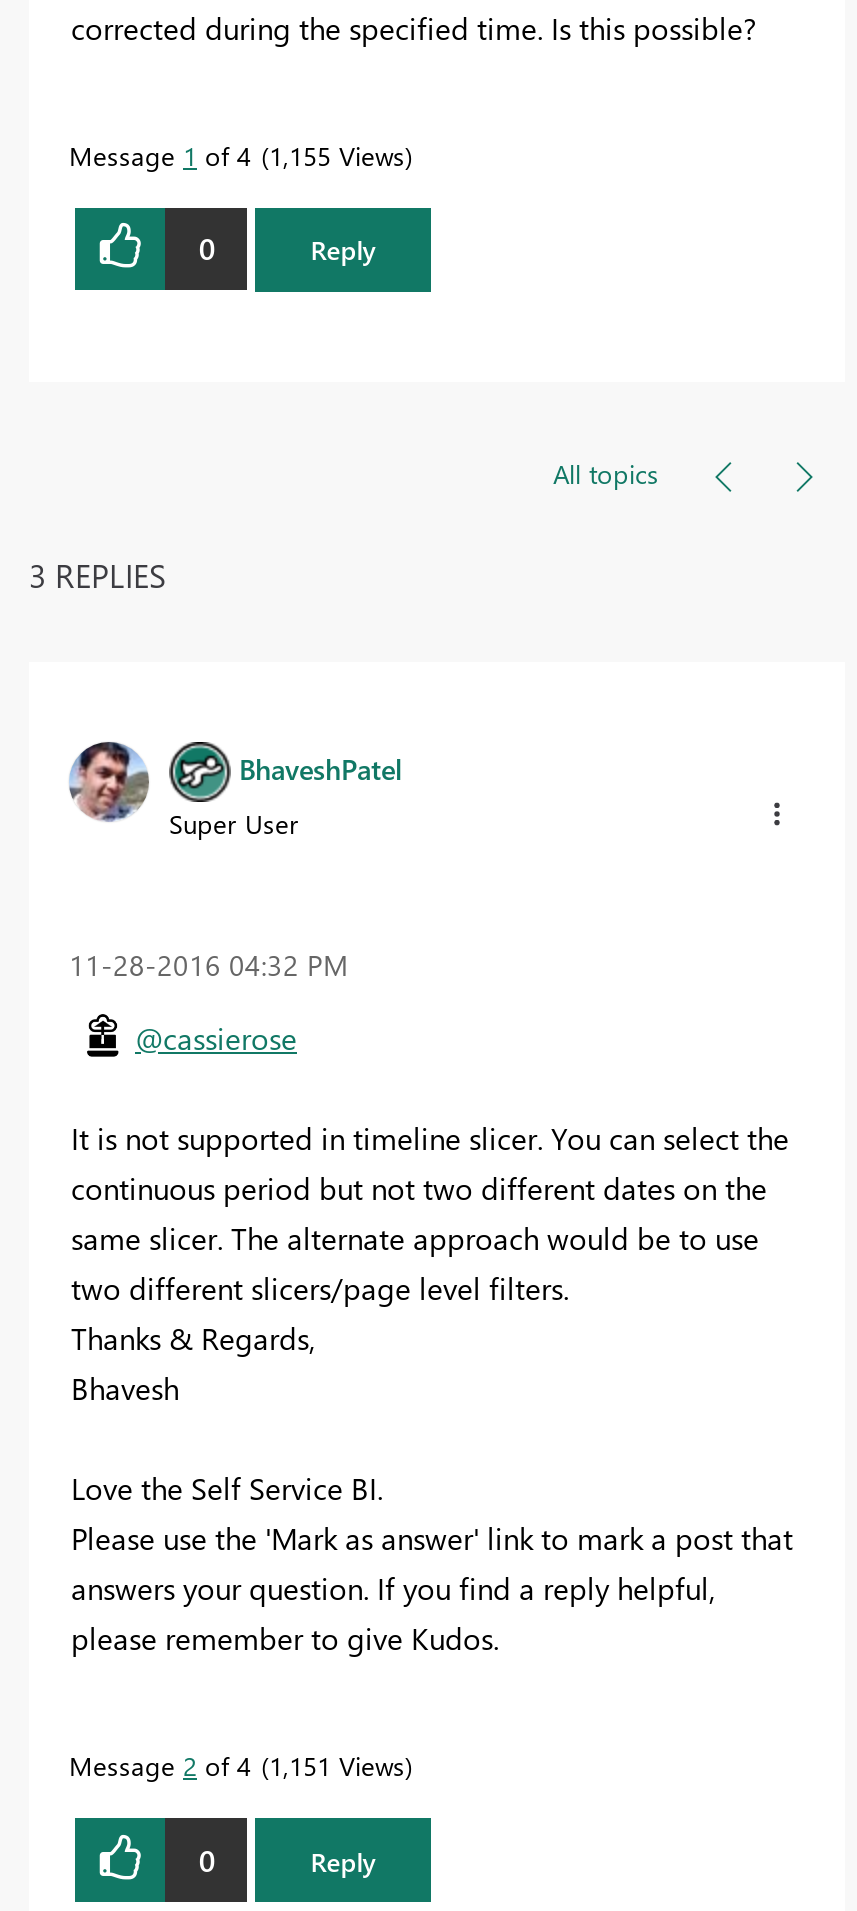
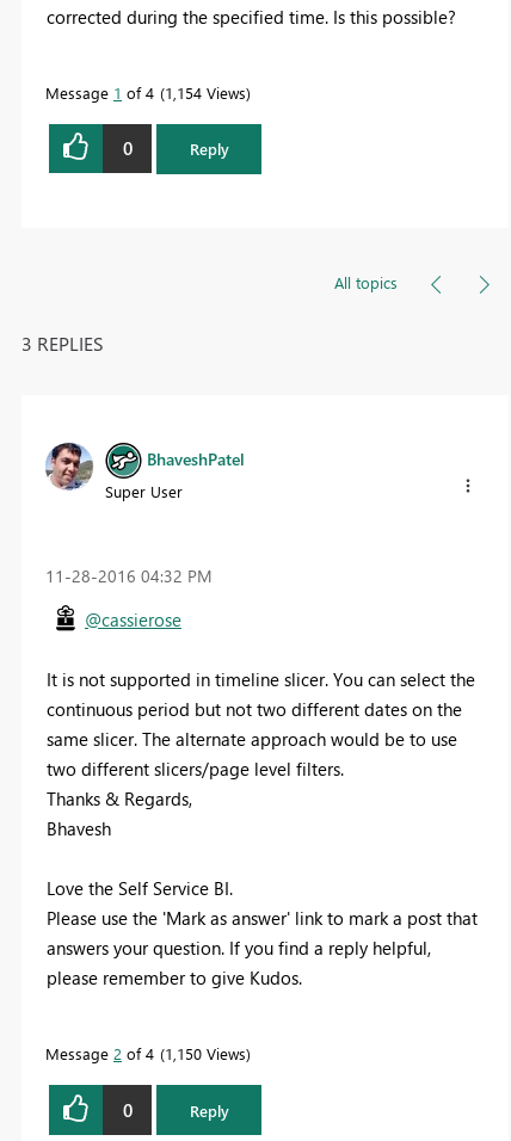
[69,137,405,171] Message 1 of 4 1,155 Views -> [45,82,246,102] Message 1 of 4 1,154 Views
[69,1748,405,1782] Message 2 of 4 1,151 Views -> [45,1043,246,1064] Message 2 of 4 1,150 Views

